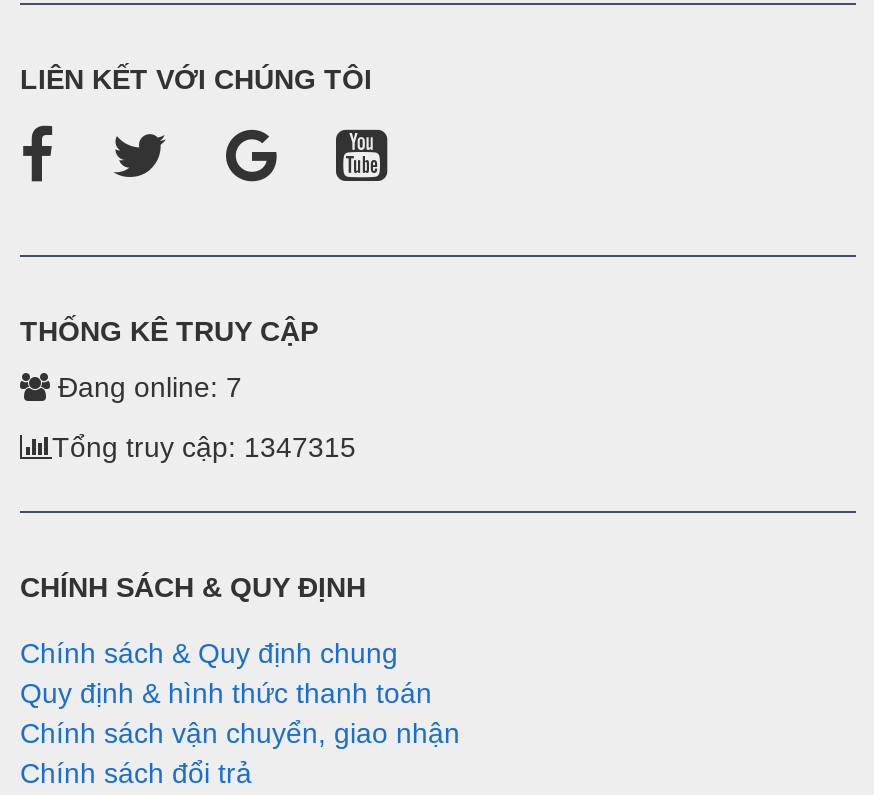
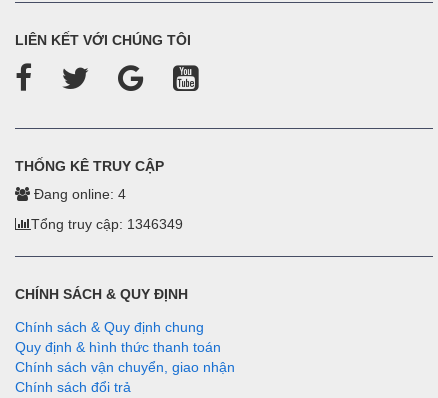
[50,372,242,404] Đang online: 7 -> [30,186,126,202] Đang online: 4
[52,432,356,464] Tổng truy cập: 1347315 -> [31,216,183,232] Tổng truy cập: 1346349

